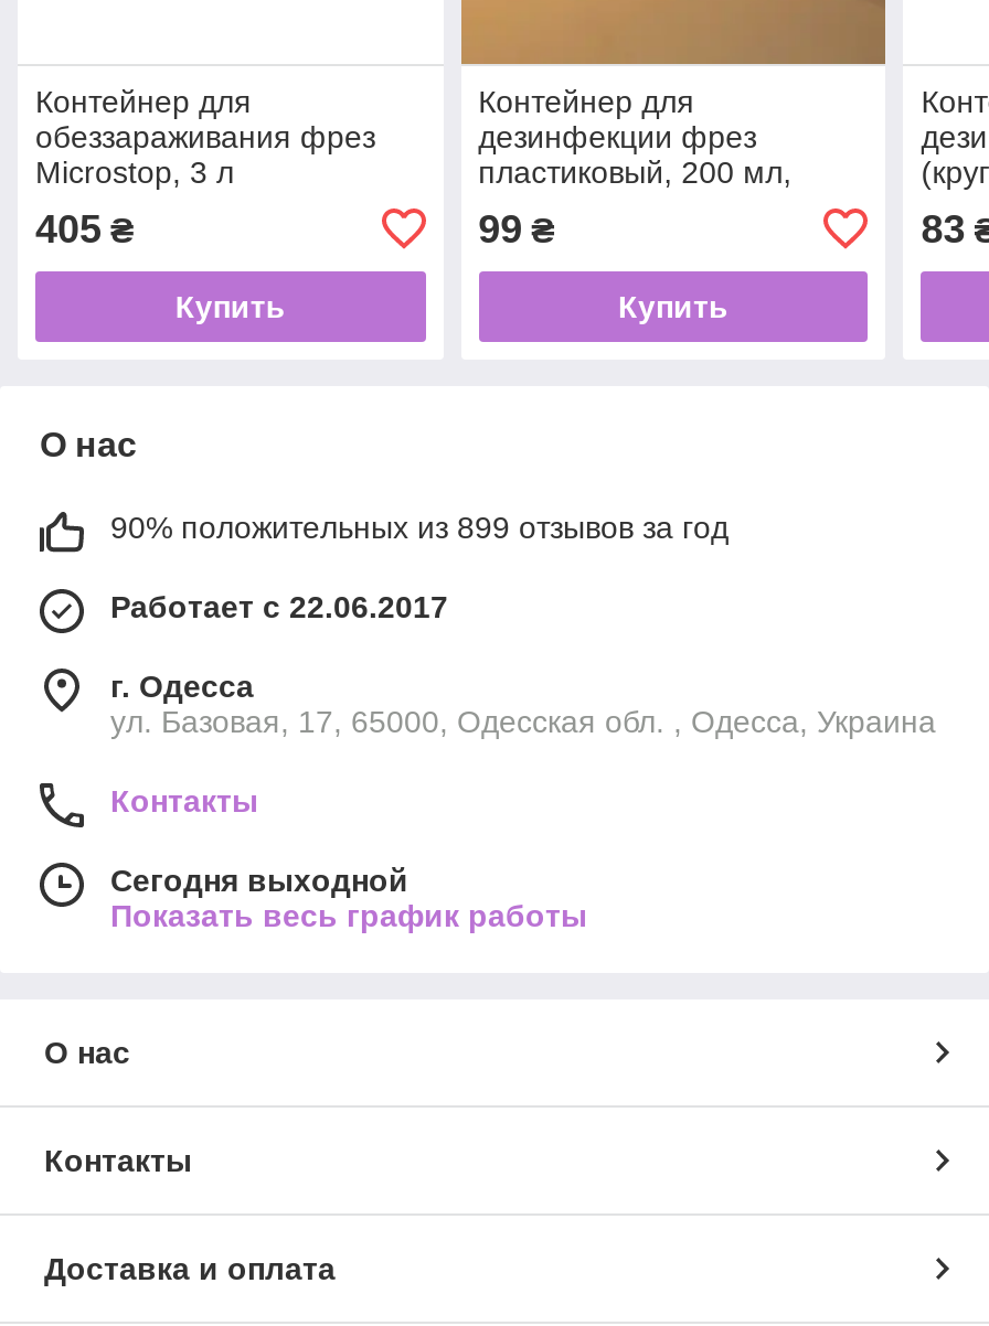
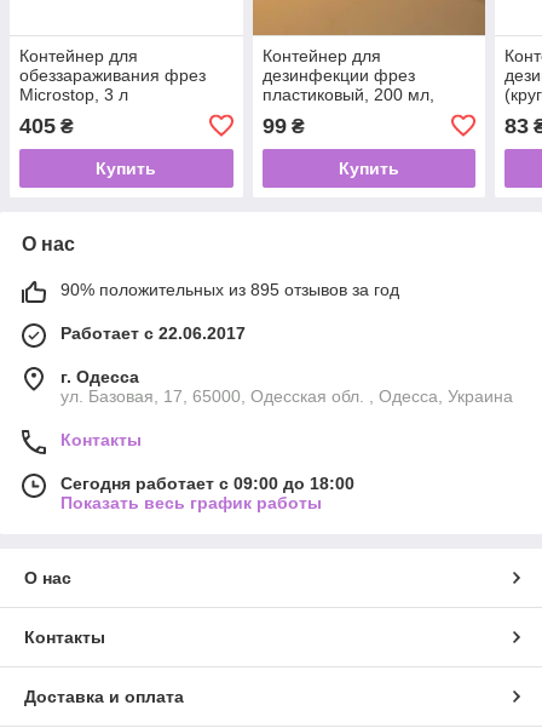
[110,509,729,545] 90% положительных из 899 отзывов за год -> [60,280,399,299] 90% положительных из 895 отзывов за год
[110,862,408,898] Сегодня выходной -> [60,473,354,493] Сегодня работает с 09:00 до 18:00

